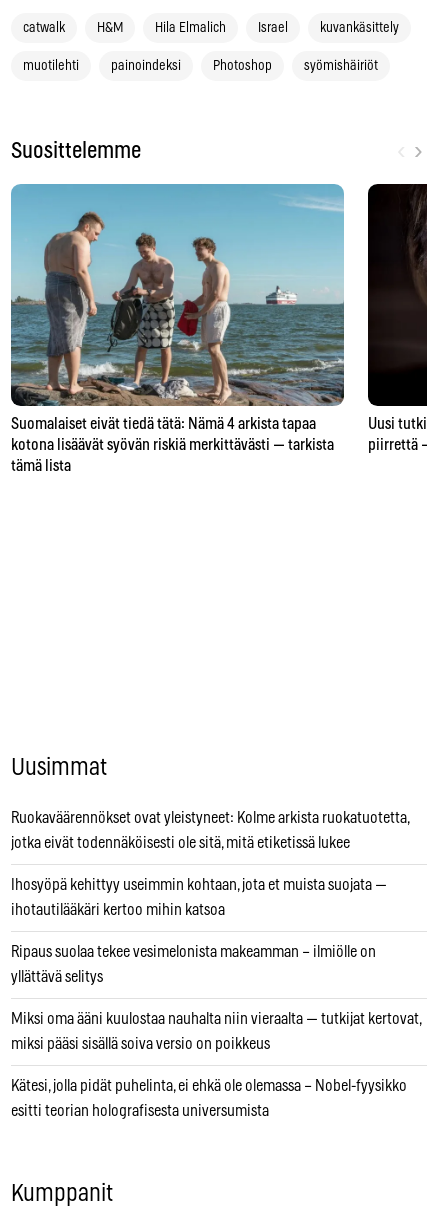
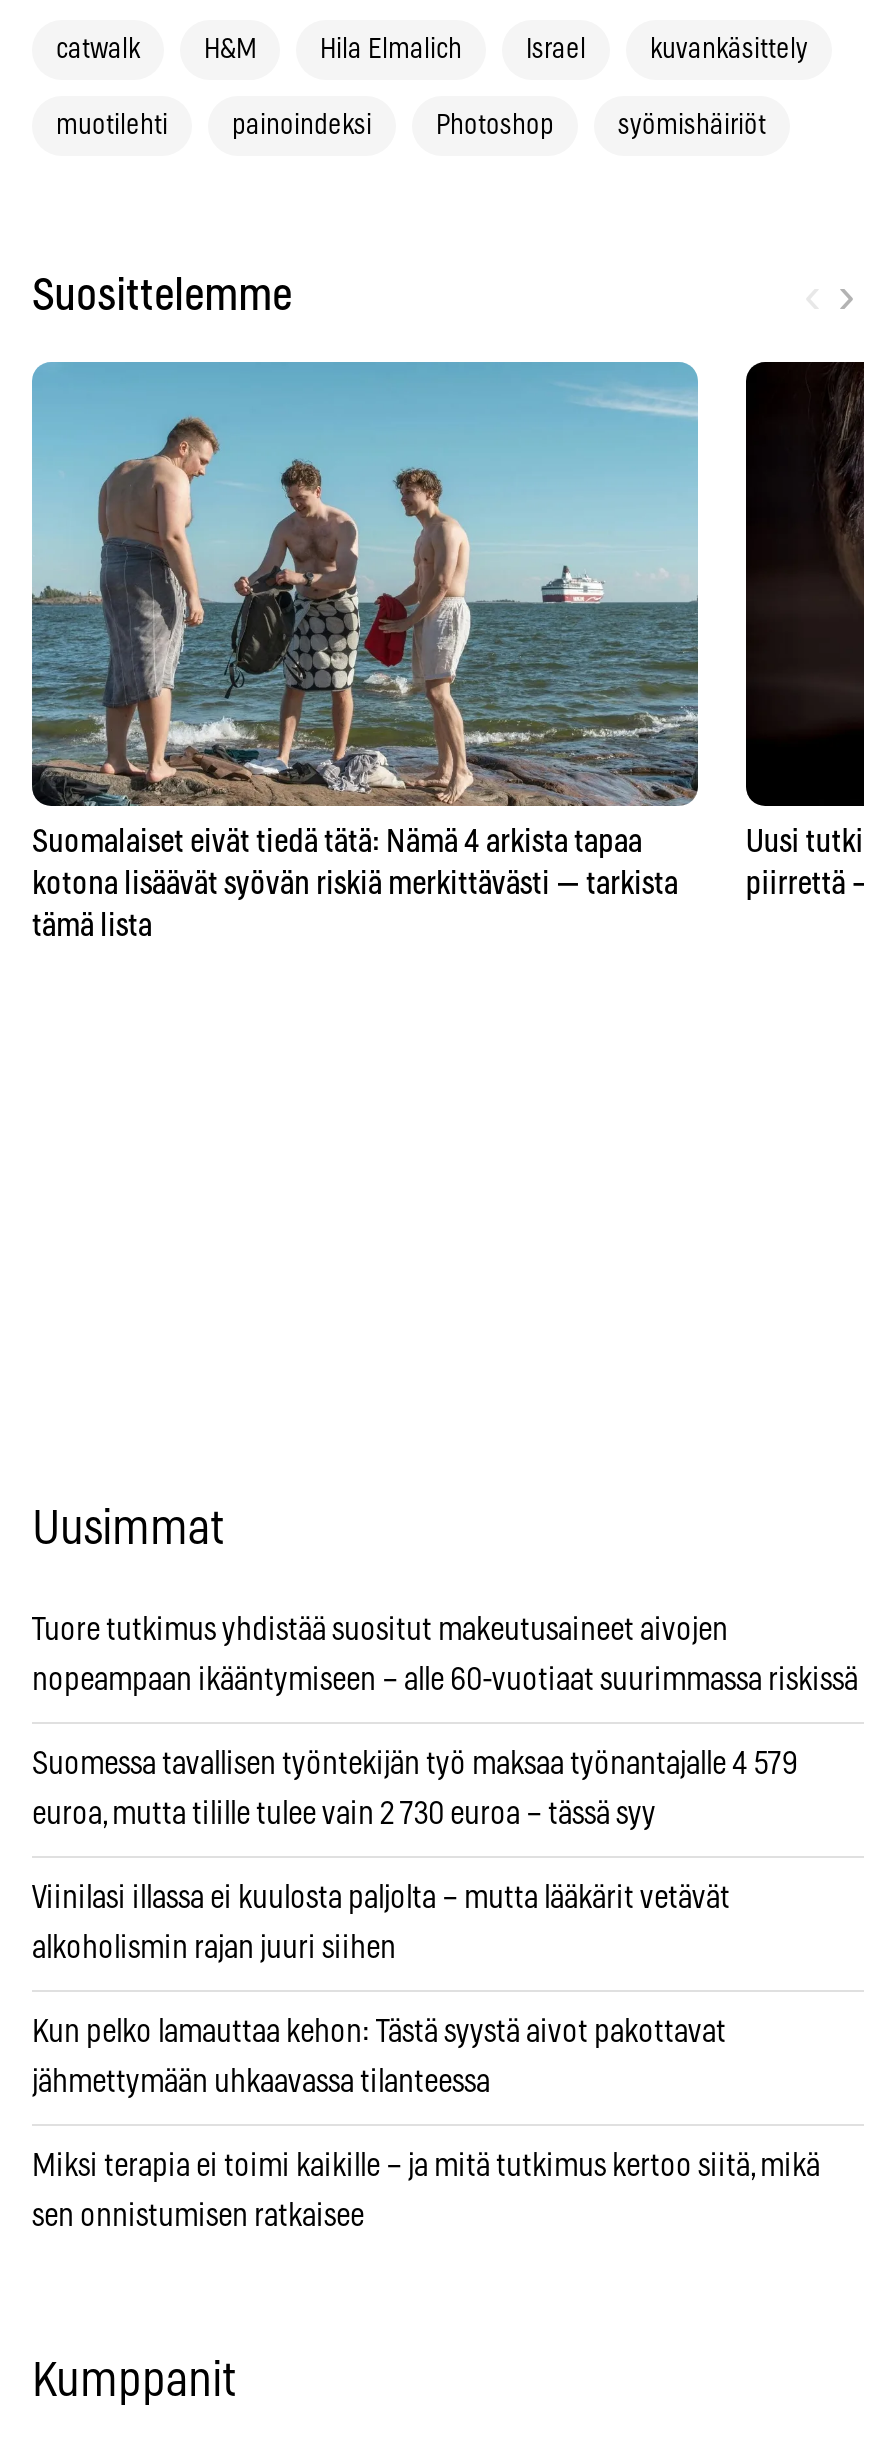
[11,810,409,826] Ruokaväärennökset ovat yleistyneet: Kolme arkista ruokatuotetta, -> [32,1614,728,1646] Tuore tutkimus yhdistää suositut makeutusaineet aivojen
[11,835,350,851] jotka eivät todennäköisesti ole sitä, mitä etiketissä lukee -> [32,1664,858,1696] nopeampaan ikääntymiseen – alle 60-vuotiaat suurimmassa riskissä
[11,877,387,893] Ihosyöpä kehittyy useimmin kohtaan, jota et muista suojata — -> [32,1748,798,1780] Suomessa tavallisen työntekijän työ maksaa työnantajalle 4 579
[11,902,225,918] ihotautilääkäri kertoo mihin katsoa -> [32,1798,656,1830] euroa, mutta tilille tulee vain 2 730 euroa – tässä syy
[11,944,376,960] Ripaus suolaa tekee vesimelonista makeamman – ilmiölle on -> [32,1882,730,1914] Viinilasi illassa ei kuulosta paljolta – mutta lääkärit vetävät
[11,969,103,985] yllättävä selitys -> [32,1932,396,1964] alkoholismin rajan juuri siihen
[11,1011,421,1027] Miksi oma ääni kuulostaa nauhalta niin vieraalta — tutkijat kertovat, -> [32,2016,726,2048] Kun pelko lamauttaa kehon: Tästä syystä aivot pakottavat
[11,1036,270,1052] miksi pääsi sisällä soiva versio on poikkeus -> [32,2066,490,2098] jähmettymään uhkaavassa tilanteessa
[11,1078,407,1094] Kätesi, jolla pidät puhelinta, ei ehkä ole olemassa – Nobel-fyysikko -> [32,2150,820,2182] Miksi terapia ei toimi kaikille – ja mitä tutkimus kertoo siitä, mikä
[11,1103,269,1119] esitti teorian holografisesta universumista -> [32,2200,364,2232] sen onnistumisen ratkaisee

